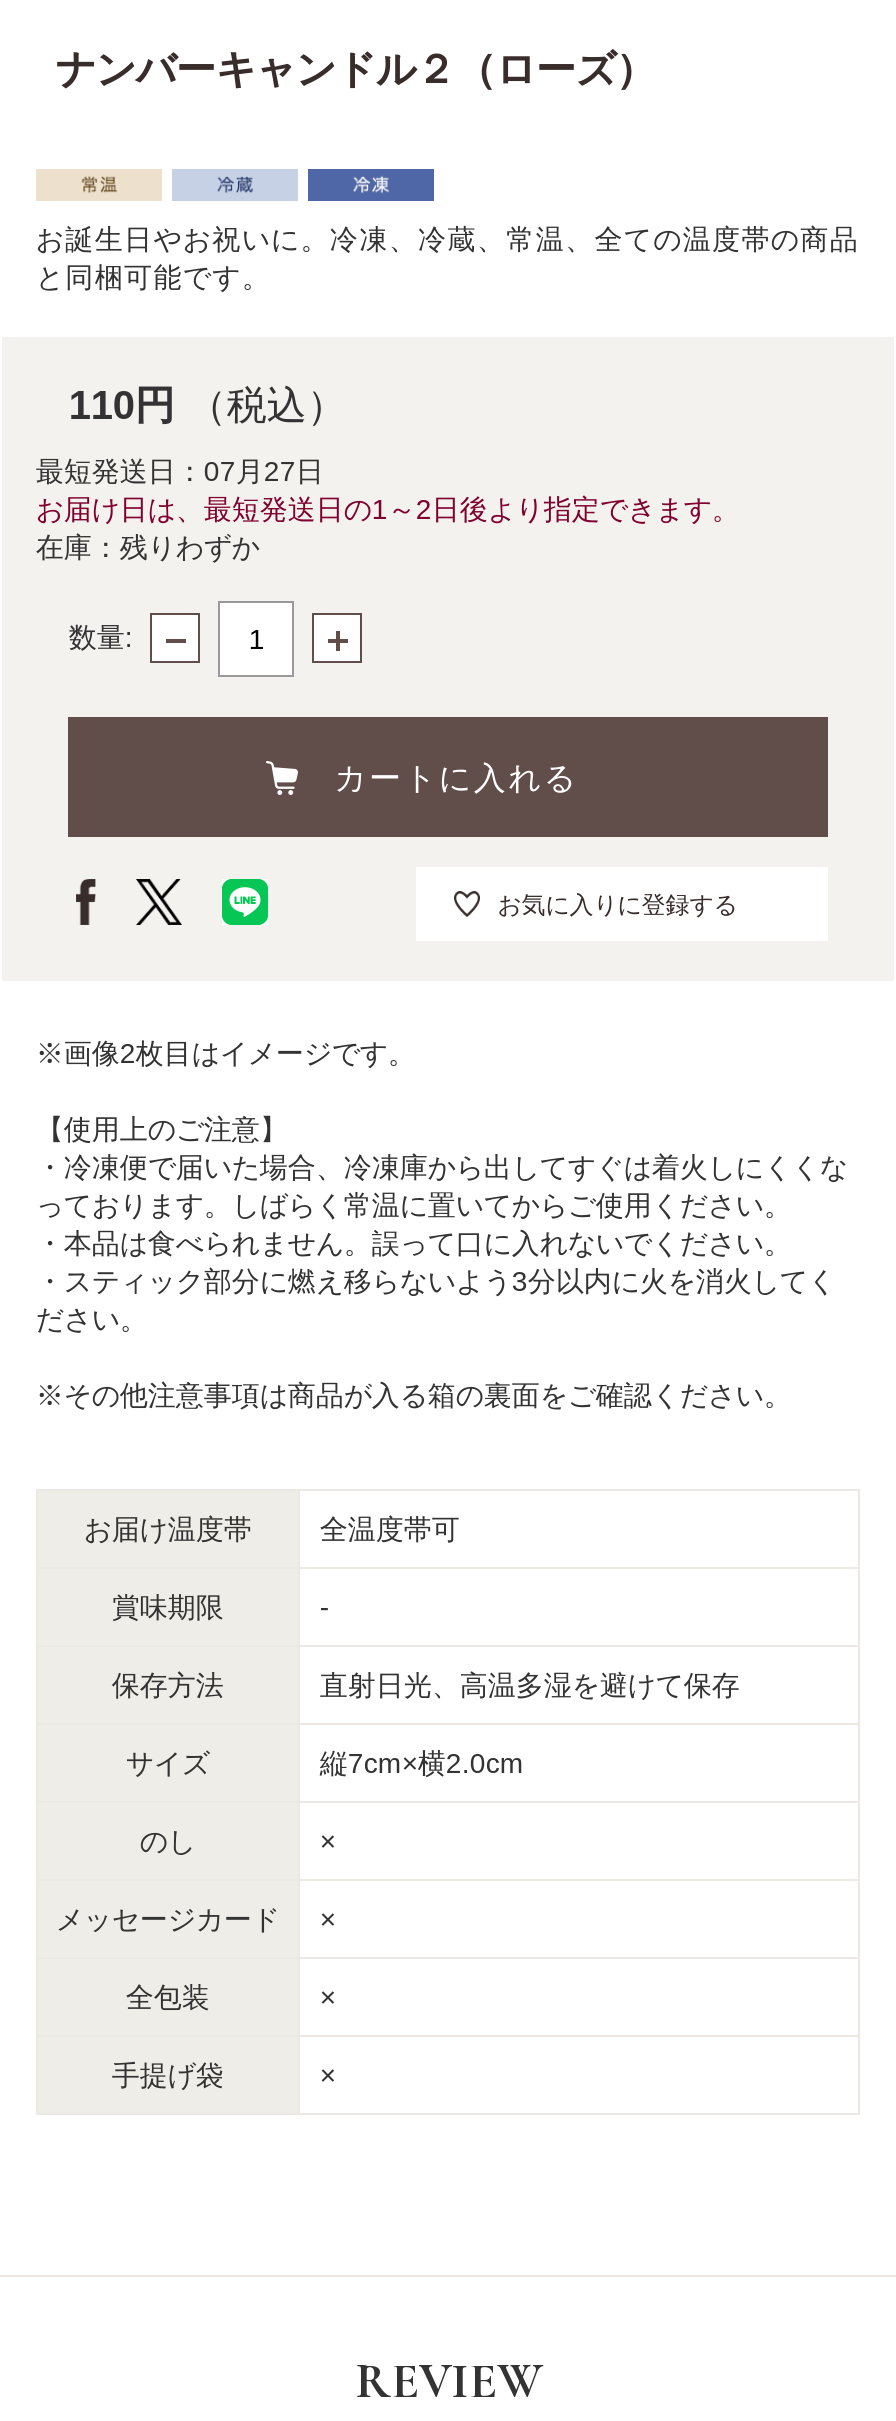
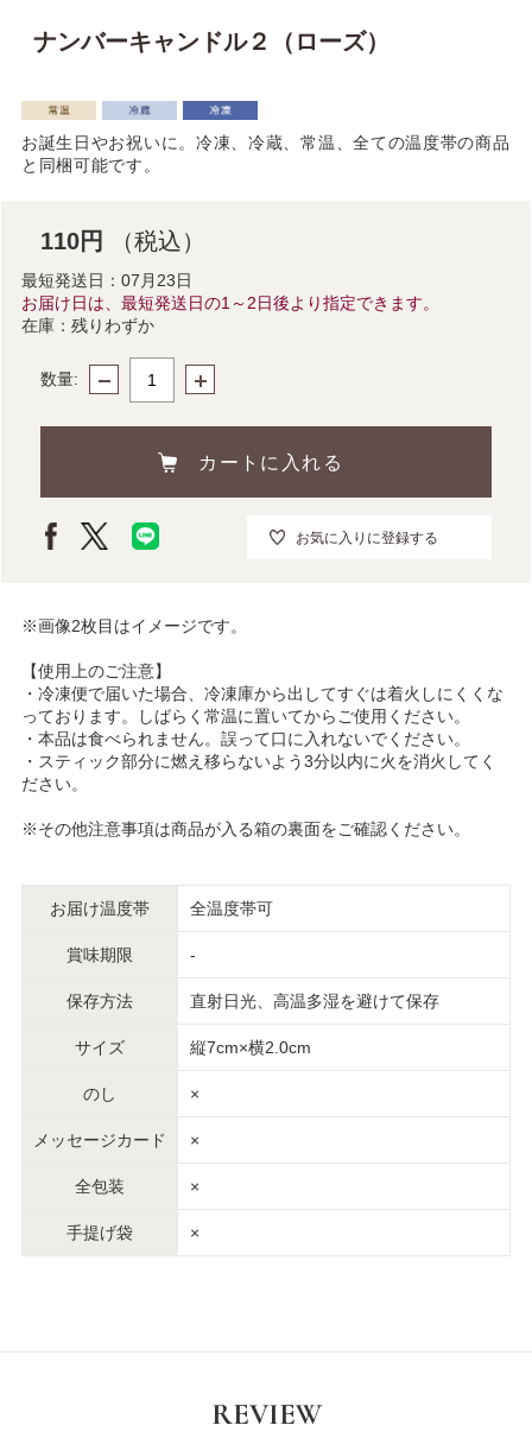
[36,454,324,486] 最短発送日：07月27日 -> [21,270,192,289] 最短発送日：07月23日

